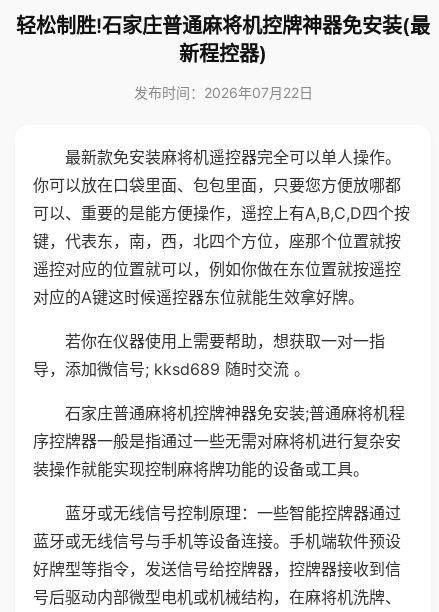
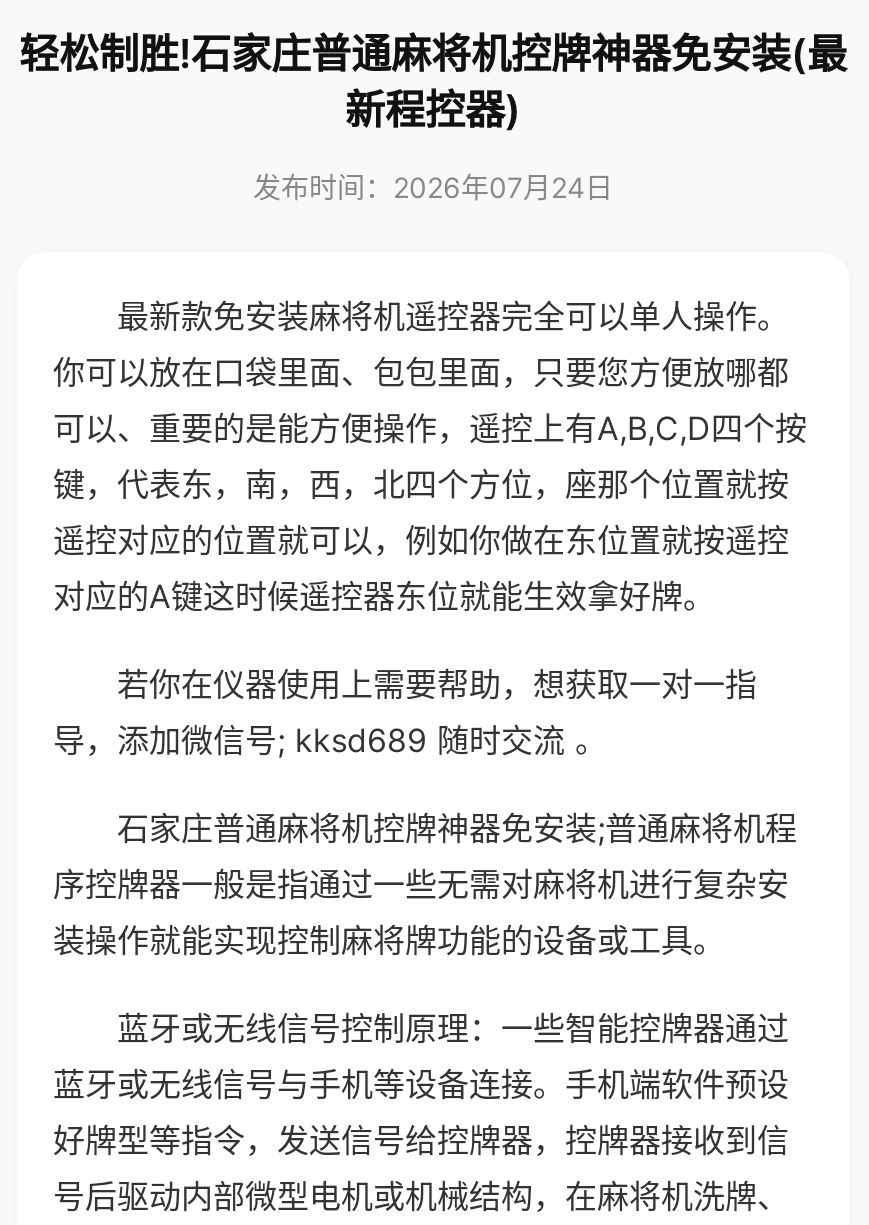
[133,84,312,101] 发布时间：2026年07月22日 -> [253,170,613,204] 发布时间：2026年07月24日

